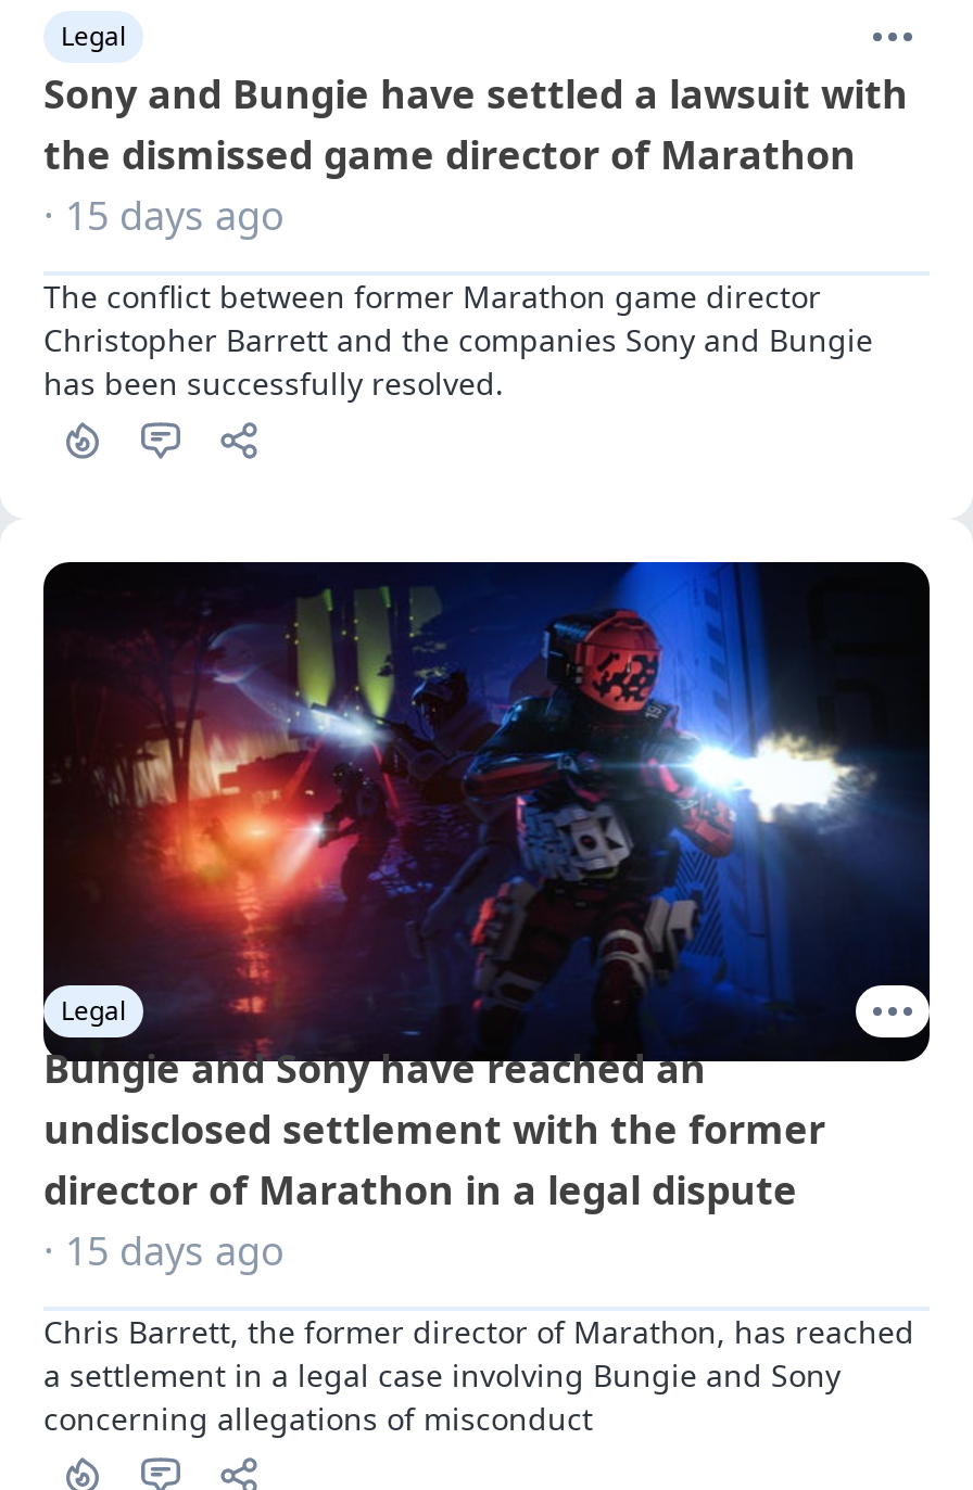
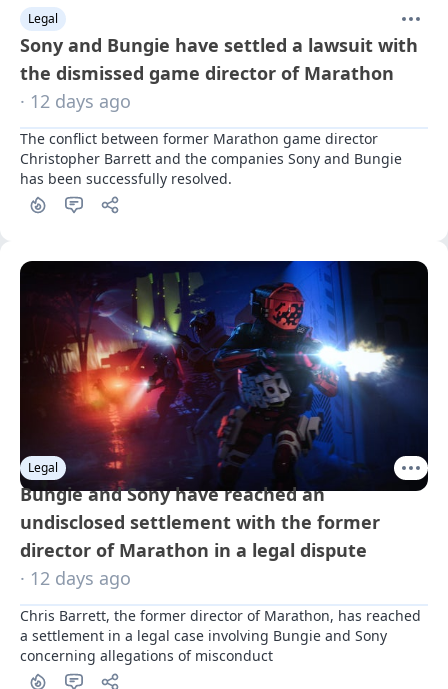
[43,189,285,241] · 15 days ago -> [20,89,131,113] · 12 days ago
[43,1224,285,1276] · 15 days ago -> [20,566,131,590] · 12 days ago

